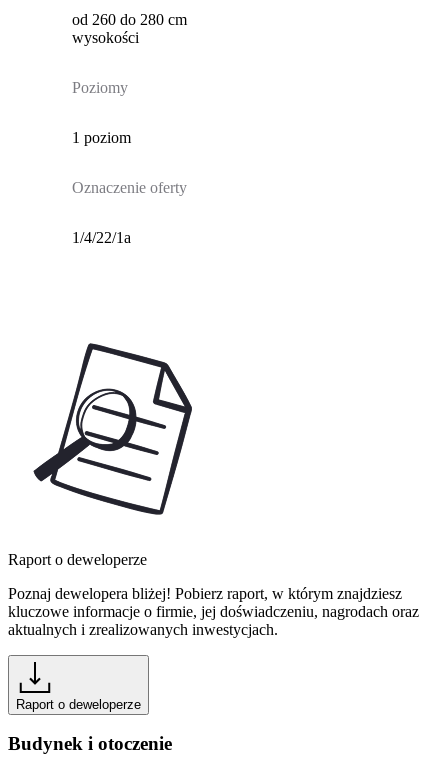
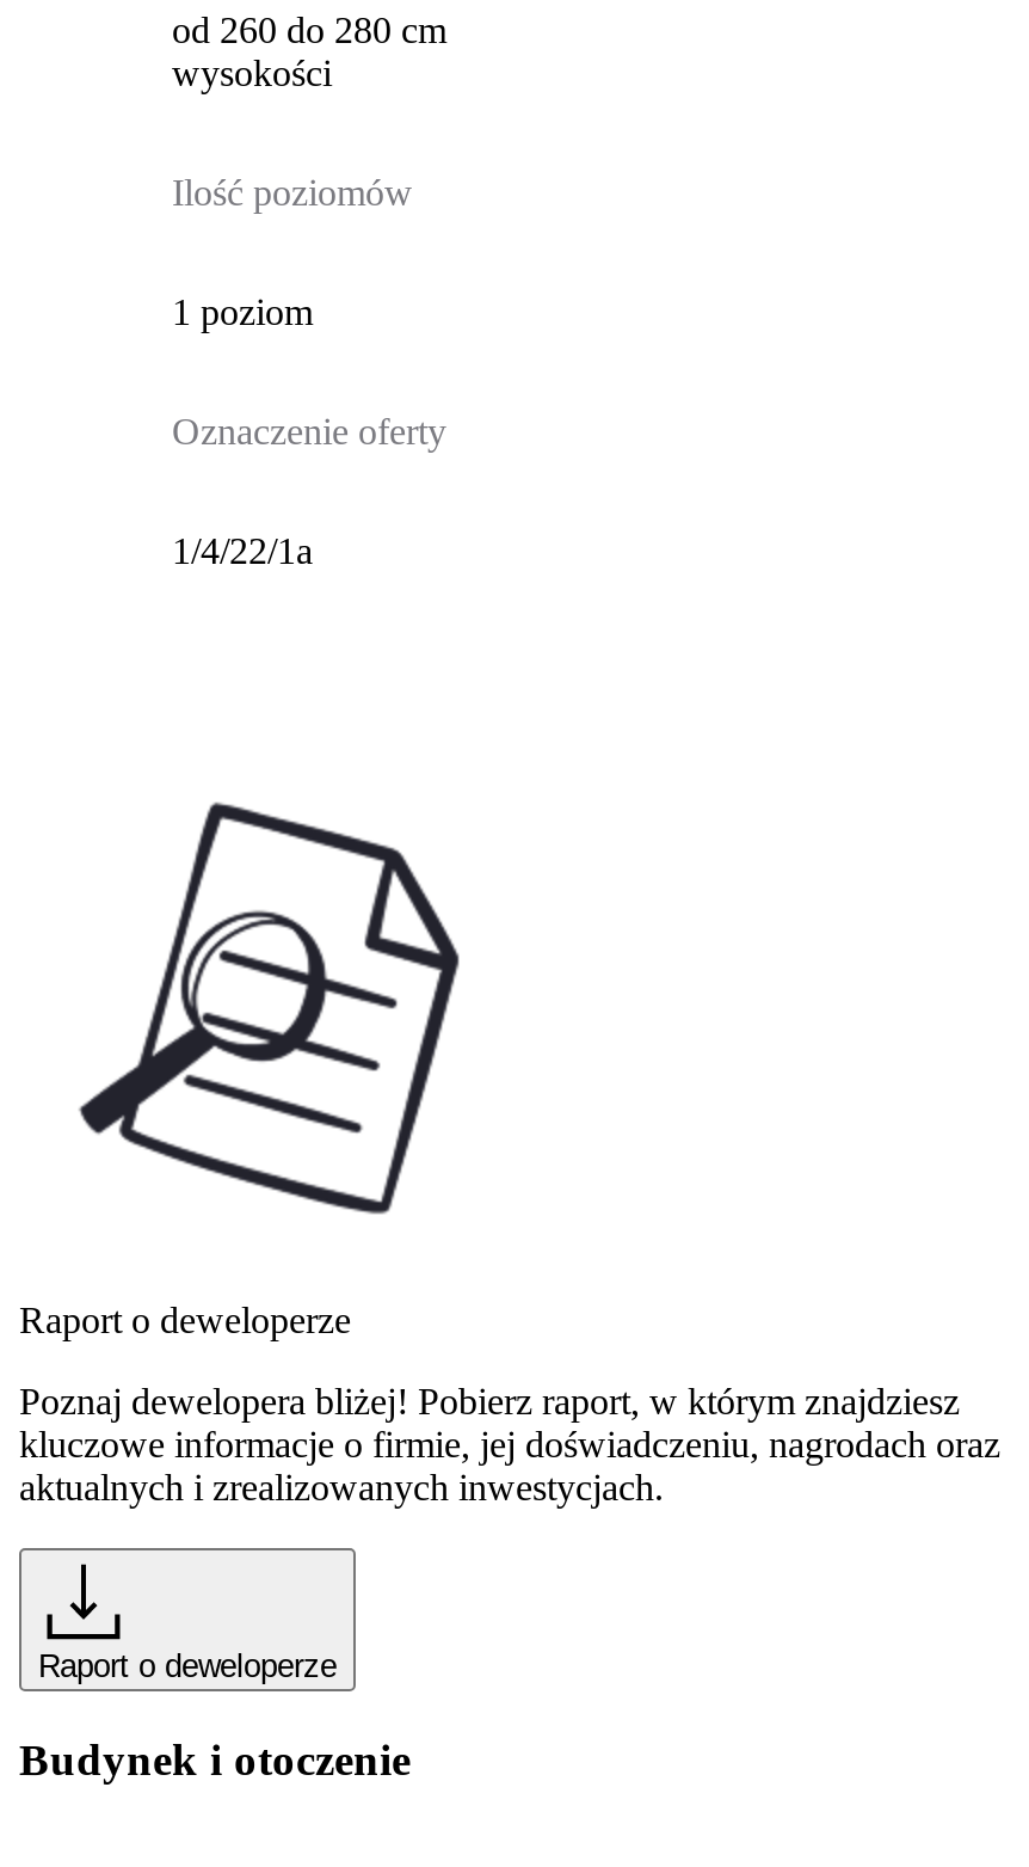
[72,79,128,96] Poziomy -> [172,173,413,214] Ilość poziomów

